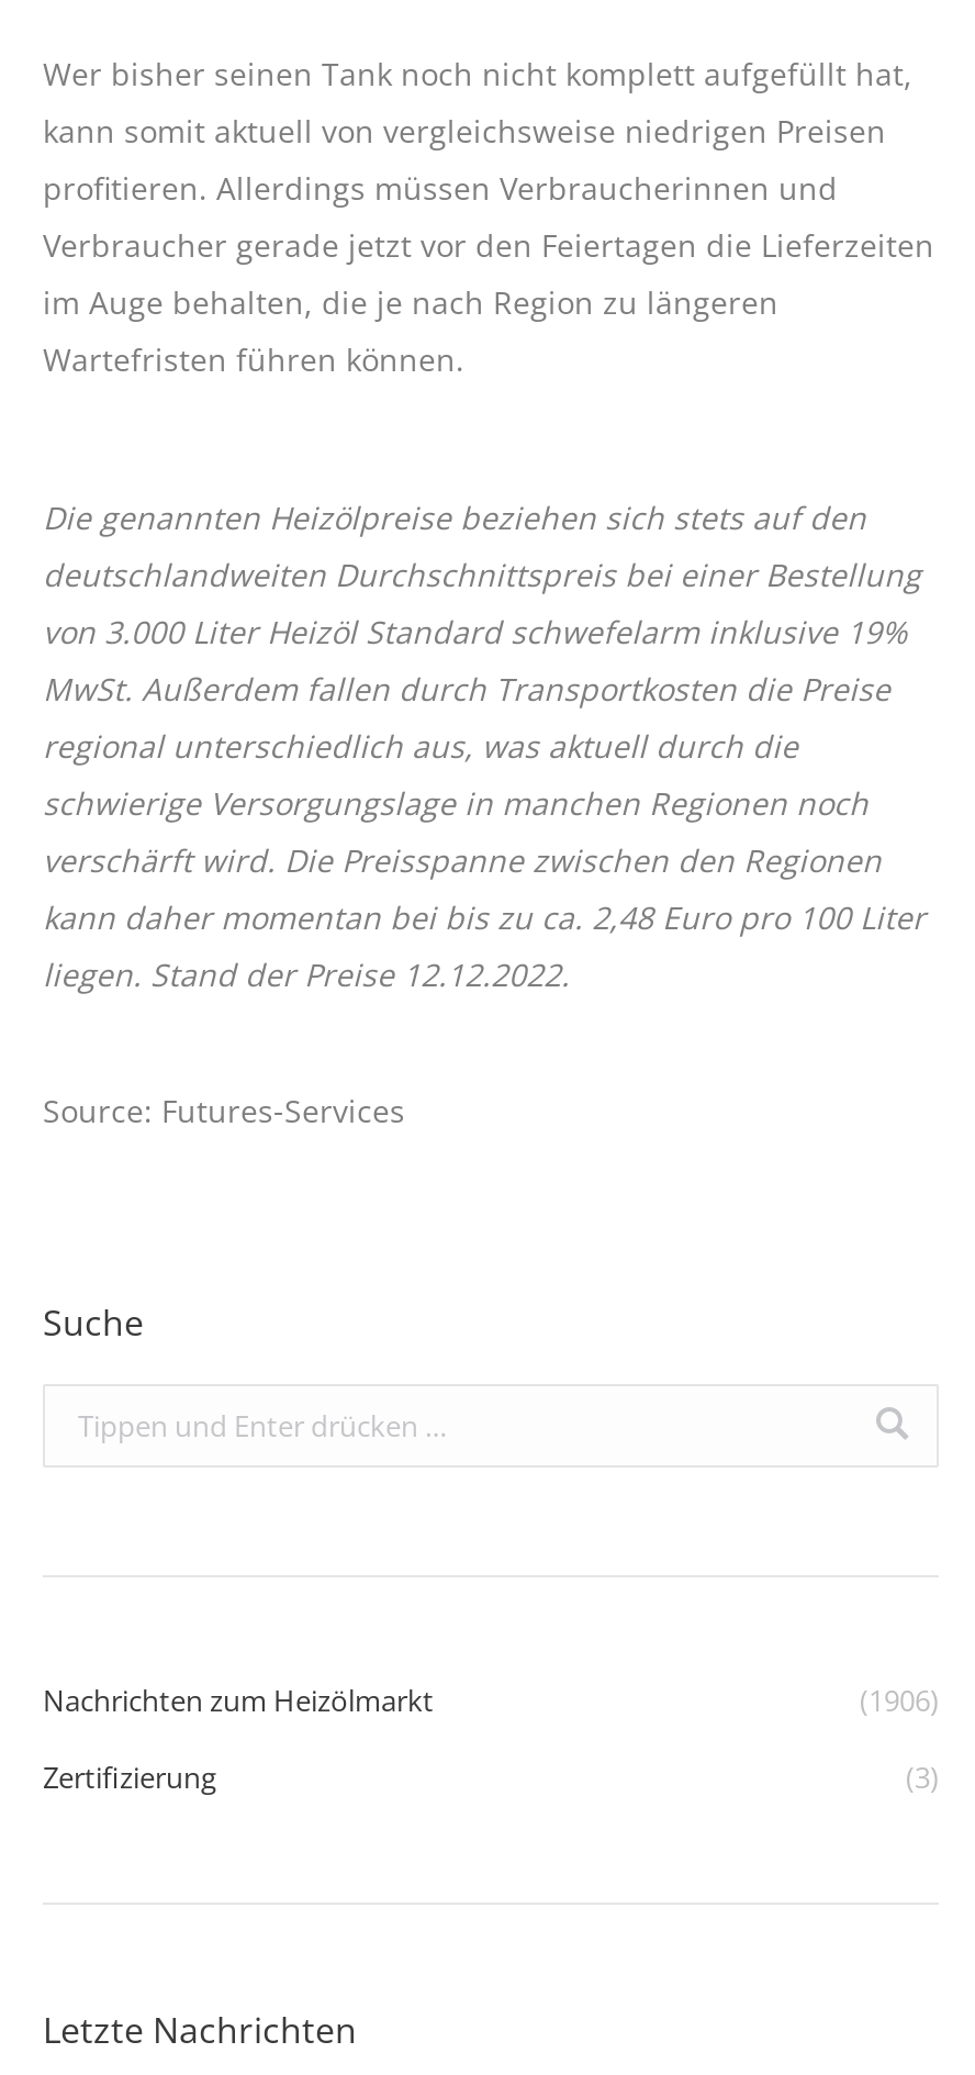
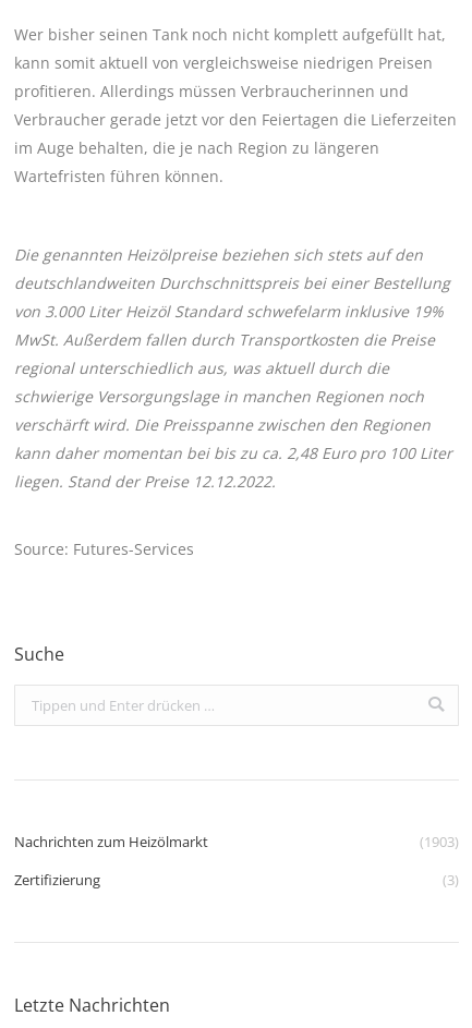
[860,1680,939,1719] (1906) -> [420,831,459,851] (1903)

